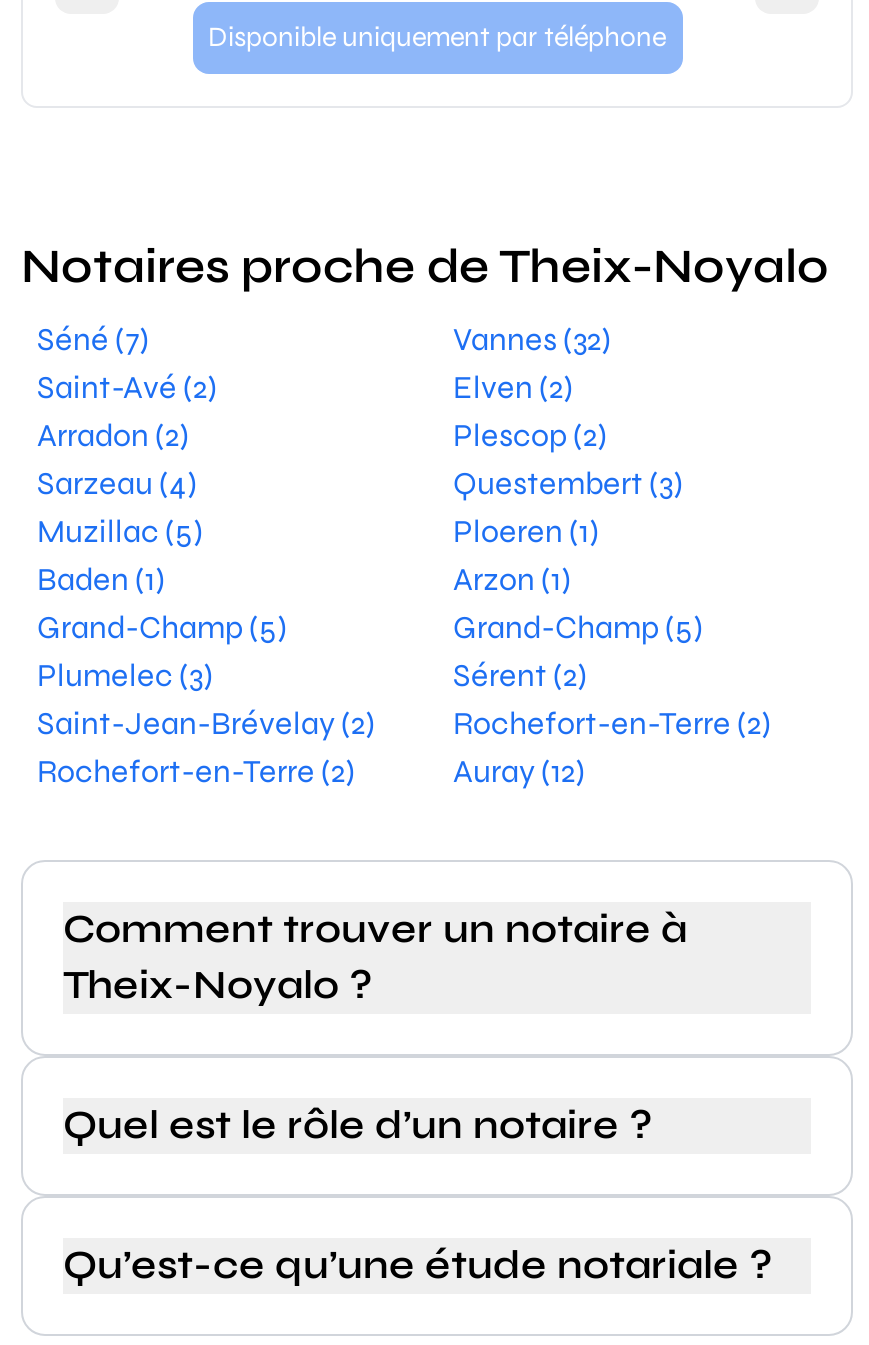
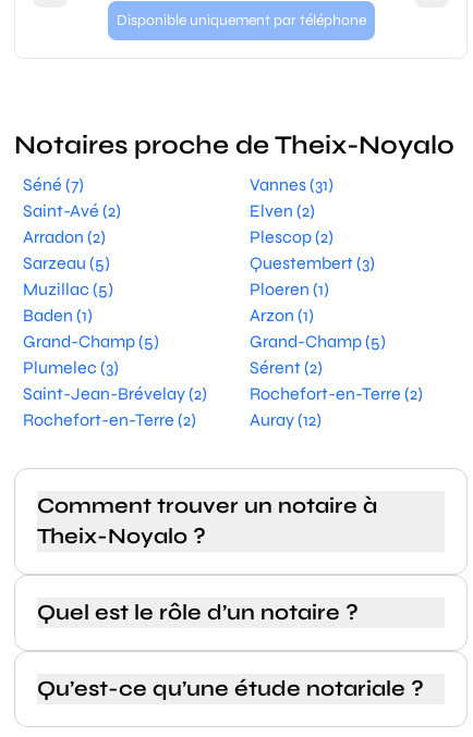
[453,320,611,358] Vannes (32) -> [250,174,333,195] Vannes (31)
[37,464,197,502] Sarzeau (4) -> [23,253,110,273] Sarzeau (5)

